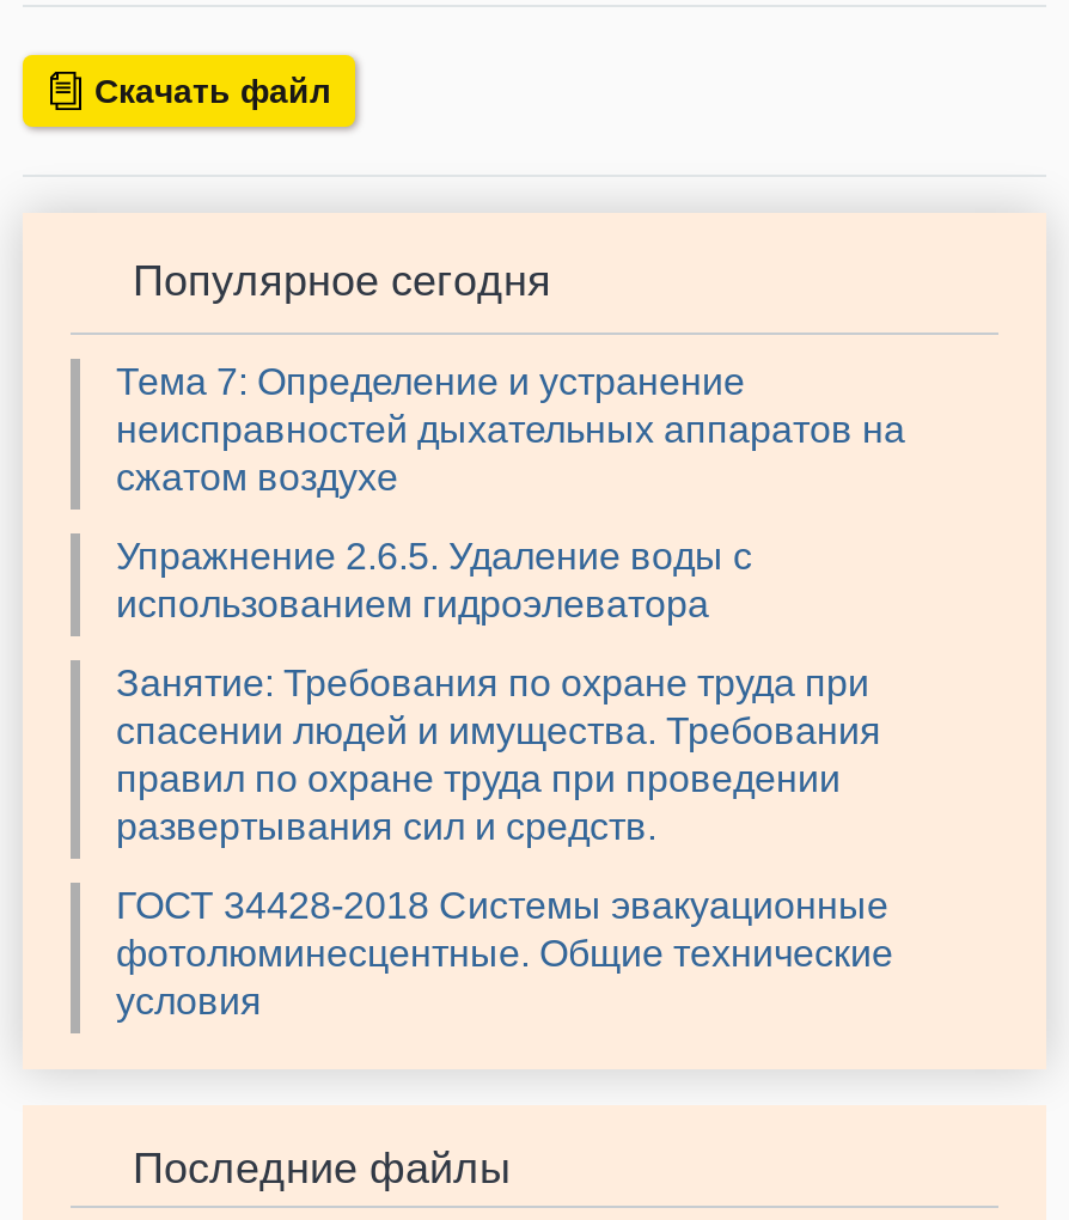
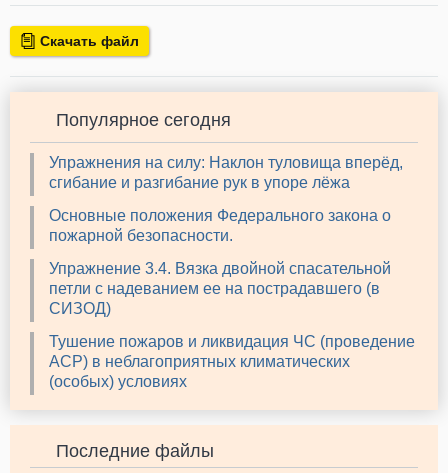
[116,361,905,497] Тема 7: Определение и устранение | неисправностей дыхательных аппаратов на | сжатом воздухе -> [49,154,403,191] Упражнения на силу: Наклон туловища вперёд, | сгибание и разгибание рук в упоре лёжа
[116,535,752,624] Упражнение 2.6.5. Удаление воды с | использованием гидроэлеватора -> [49,207,391,244] Основные положения Федерального закона о | пожарной безопасности.
[116,662,881,846] Занятие: Требования по охране труда при | спасении людей и имущества. Требования | правил по охране труда при проведении | развертывания сил и средств. -> [49,260,391,317] Упражнение 3.4. Вязка двойной спасательной | петли с надеванием ее на пострадавшего (в | СИЗОД)
[116,885,893,1021] ГОСТ 34428-2018 Системы эвакуационные | фотолюминесцентные. Общие технические | условия -> [49,333,415,390] Тушение пожаров и ликвидация ЧС (проведение | АСР) в неблагоприятных климатических | (особых) условиях

